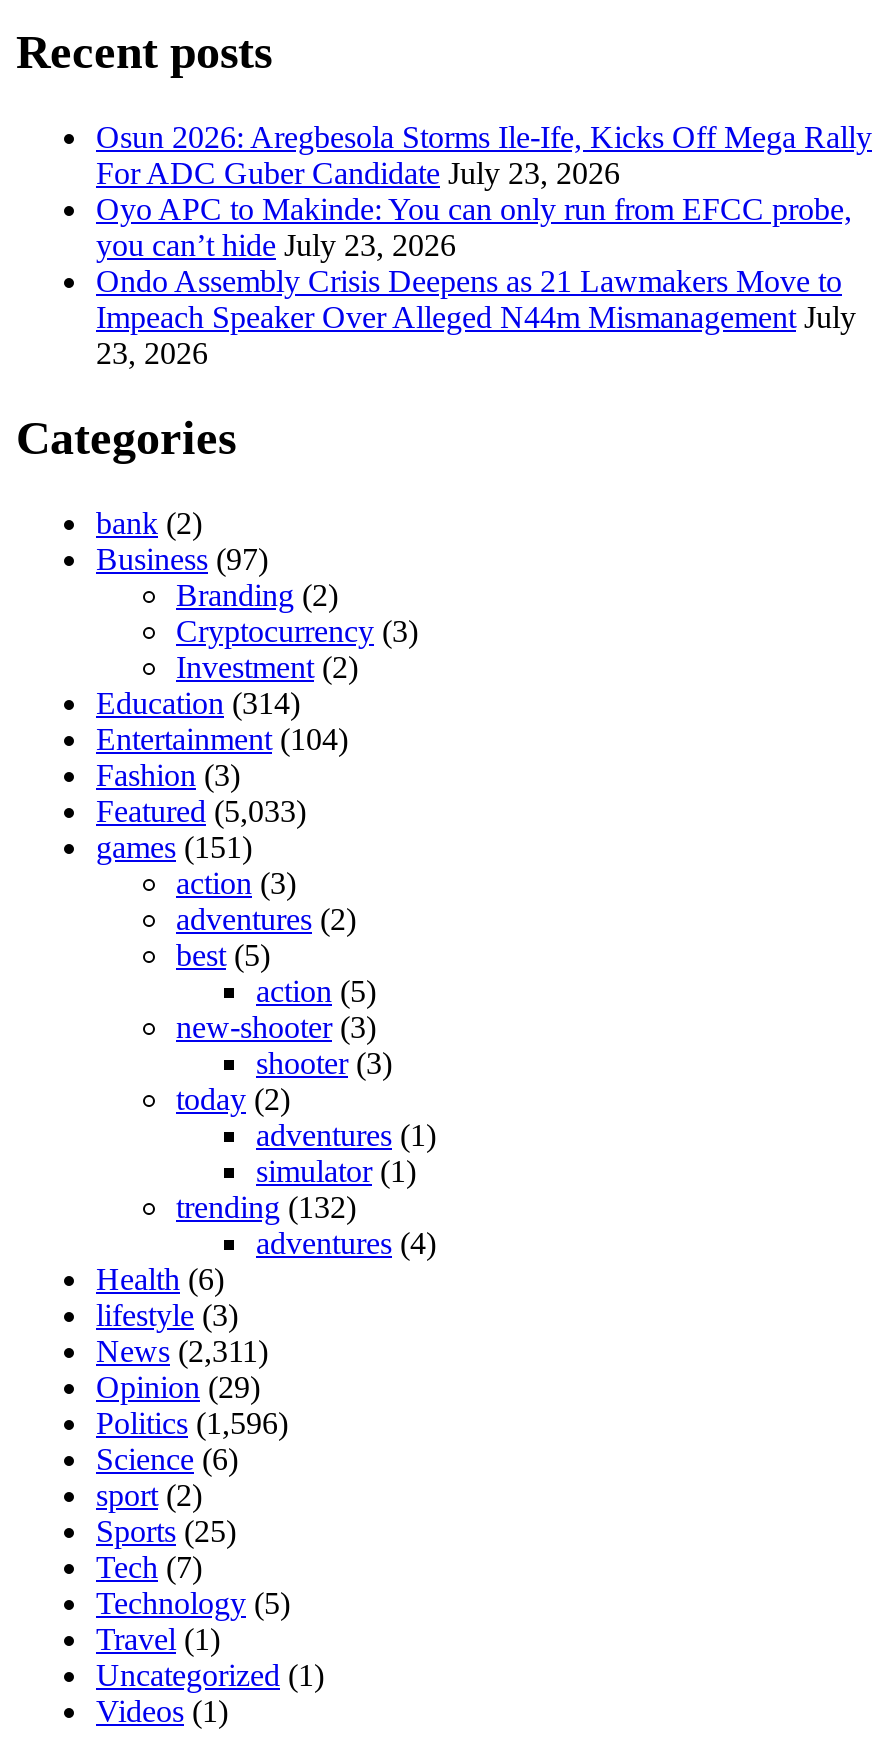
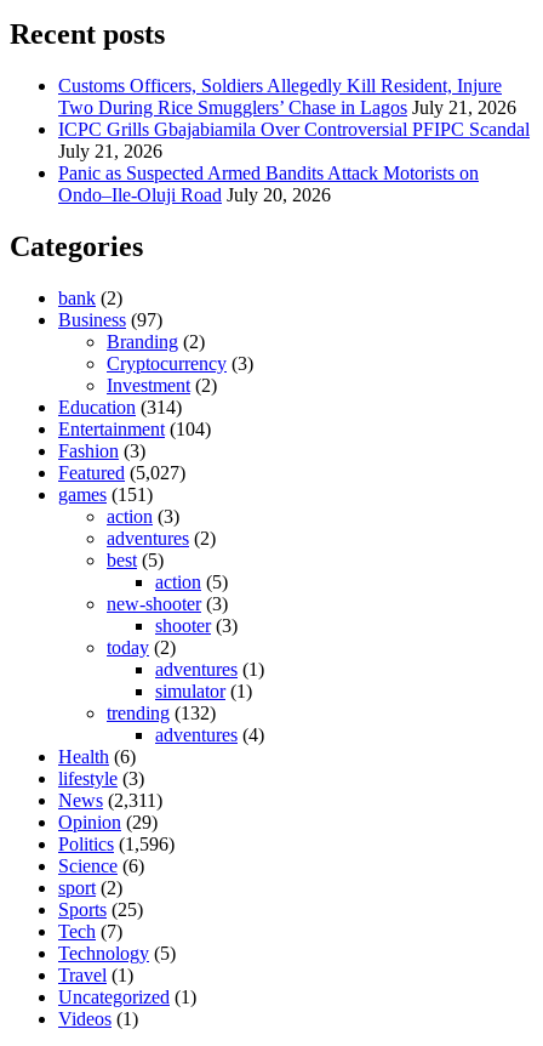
[96,121,872,371] Osun 2026: Aregbesola Storms Ile-Ife, Kicks Off Mega Rally | For ADC Guber Candidate July 23, 2026 | Oyo APC to Makinde: You can only run from EFCC probe, | you can’t hide July 23, 2026 | Ondo Assembly Crisis Deepens as 21 Lawmakers Move to | Impeach Speaker Over Alleged N44m Mismanagement July | 23, 2026 -> [58,76,530,205] Customs Officers, Soldiers Allegedly Kill Resident, Injure | Two During Rice Smugglers’ Chase in Lagos July 21, 2026 | ICPC Grills Gbajabiamila Over Controversial PFIPC Scandal | July 21, 2026 | Panic as Suspected Armed Bandits Attack Motorists on | Ondo–Ile-Oluji Road July 20, 2026
[96,794,306,828] Featured (5,033) -> [58,463,185,483] Featured (5,027)

